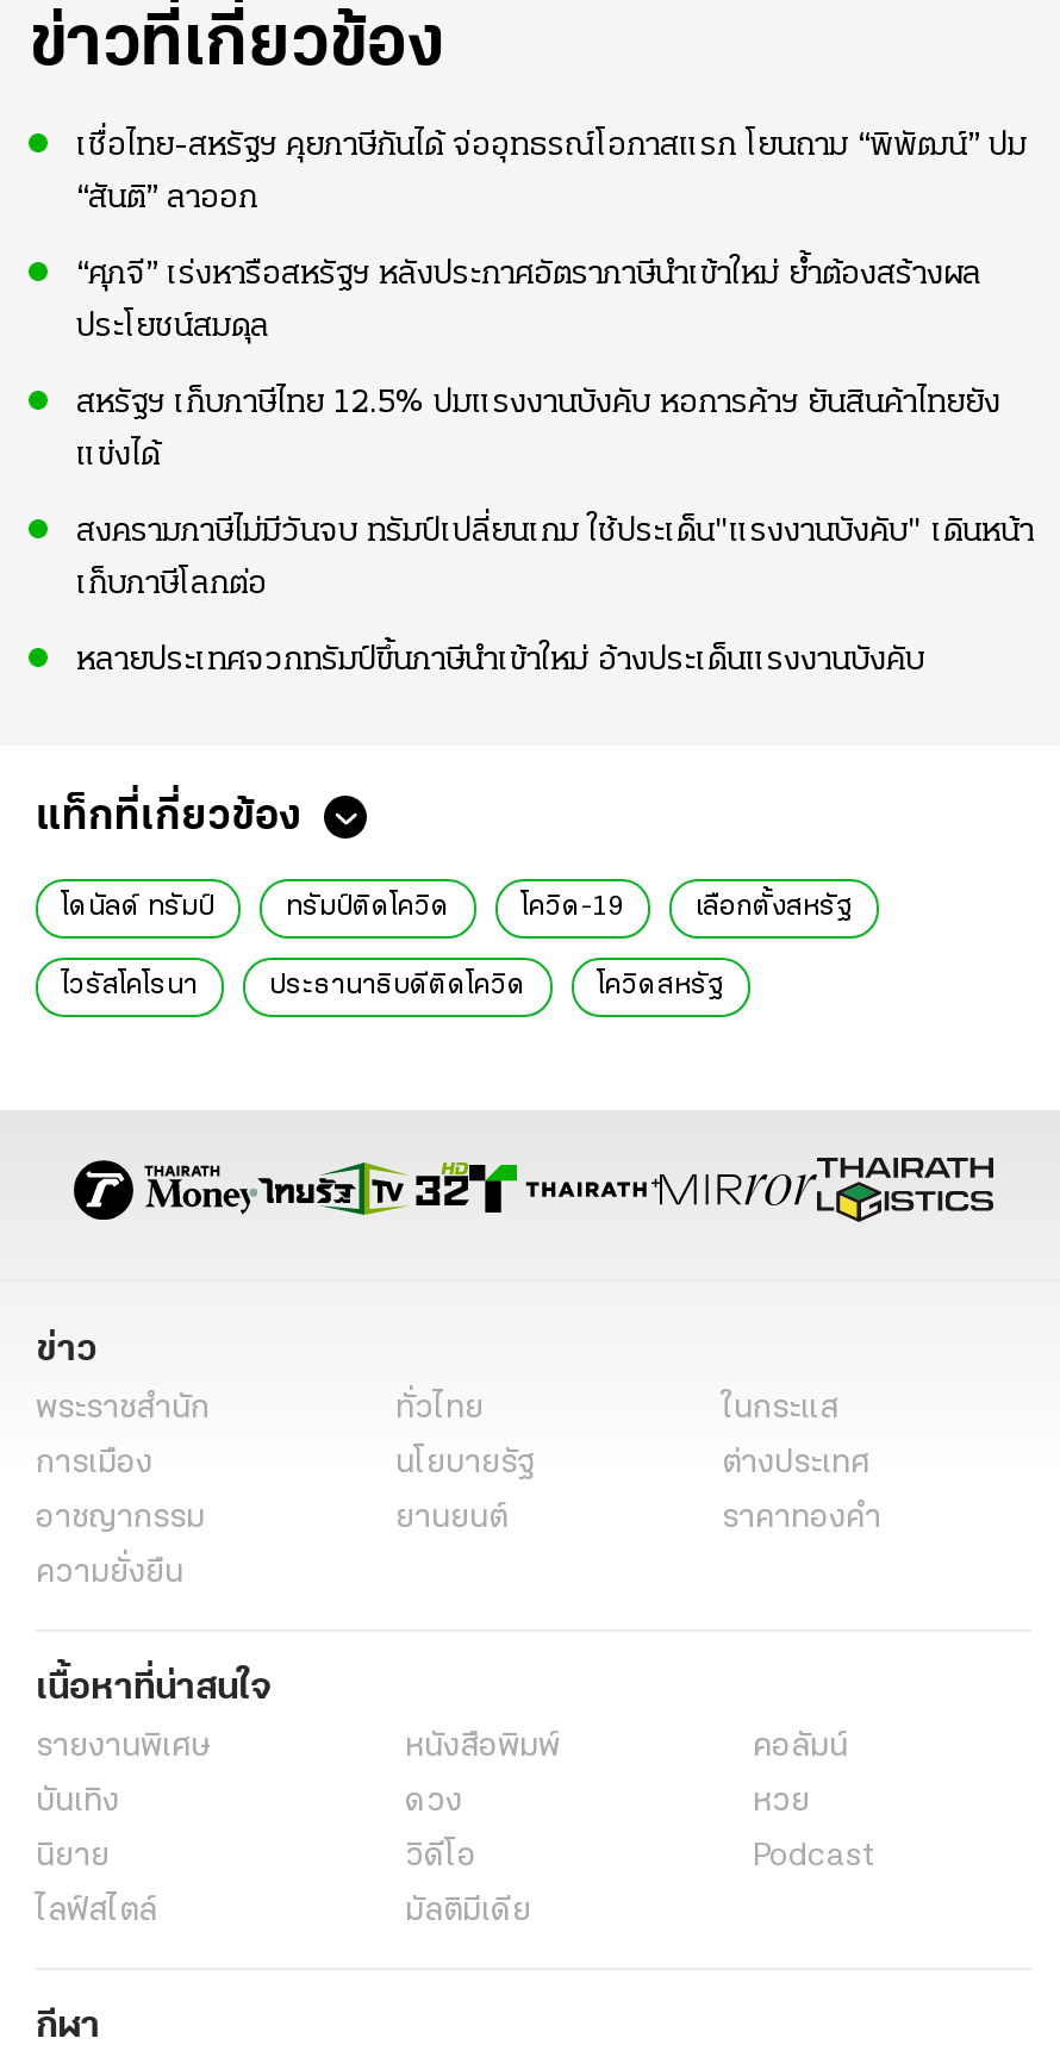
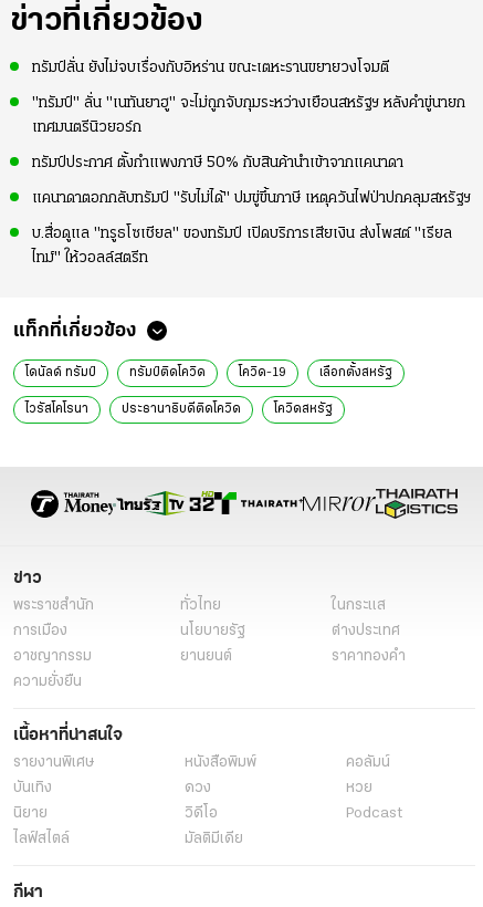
[76,129,1034,679] เชื่อไทย-สหรัฐฯ คุยภาษีกันได้ จ่ออุทธรณ์โอกาสแรก โยนถาม “พิพัฒน์” ปม | “สันติ” ลาออก | “ศุภจี” เร่งหารือสหรัฐฯ หลังประกาศอัตราภาษีนำเข้าใหม่ ย้ำต้องสร้างผล | ประโยชน์สมดุล | สหรัฐฯ เก็บภาษีไทย 12.5% ปมแรงงานบังคับ หอการค้าฯ ยันสินค้าไทยยัง | แข่งได้ | สงครามภาษีไม่มีวันจบ ทรัมป์เปลี่ยนเกม ใช้ประเด็น"แรงงานบังคับ" เดินหน้า | เก็บภาษีโลกต่อ | หลายประเทศจวกทรัมป์ขึ้นภาษีนำเข้าใหม่ อ้างประเด็นแรงงานบังคับ -> [32,60,471,267] ทรัมป์ลั่น ยังไม่จบเรื่องกับอิหร่าน ขณะเตหะรานขยายวงโจมตี | "ทรัมป์" ลั่น "เนทันยาฮู" จะไม่ถูกจับกุมระหว่างเยือนสหรัฐฯ หลังคำขู่นายก | เทศมนตรีนิวยอร์ก | ทรัมป์ประกาศ ตั้งกำแพงภาษี 50% กับสินค้านำเข้าจากแคนาดา | แคนาดาตอกกลับทรัมป์ "รับไม่ได้" ปมขู่ขึ้นภาษี เหตุควันไฟป่าปกคลุมสหรัฐฯ | บ.สื่อดูแล "ทรูธโซเชียล" ของทรัมป์ เปิดบริการเสียเงิน ส่งโพสต์ "เรียล | ไทม์" ให้วอลล์สตรีท

